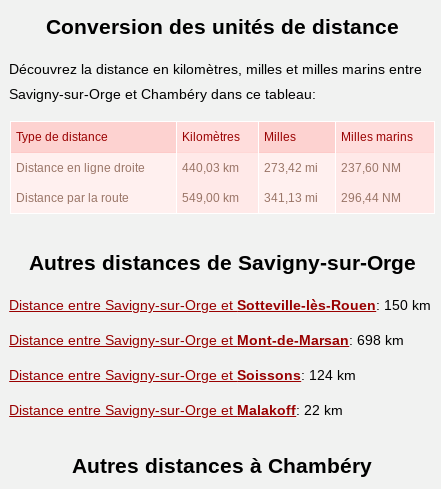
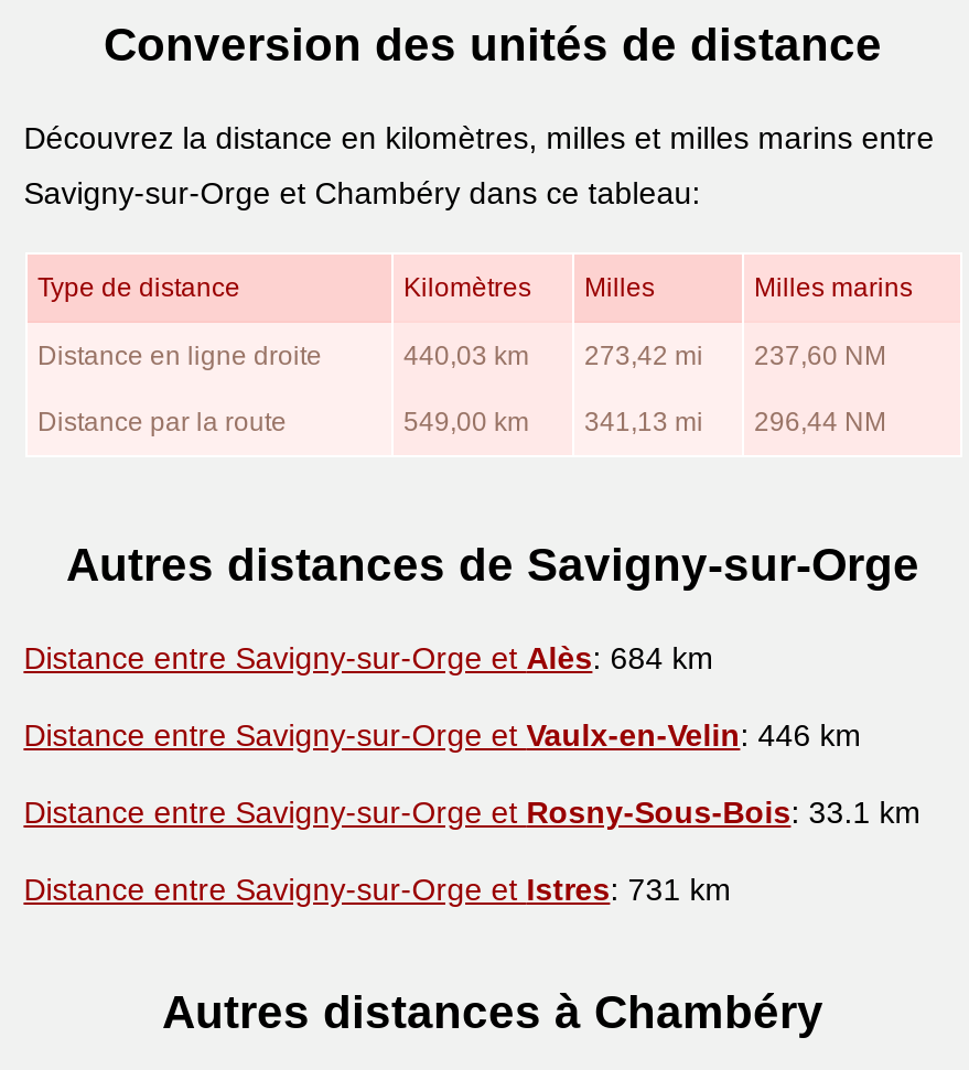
[9,297,431,313] Distance entre Savigny-sur-Orge et Sotteville-lès-Rouen: 150 km -> [24,639,714,675] Distance entre Savigny-sur-Orge et Alès: 684 km
[9,332,404,348] Distance entre Savigny-sur-Orge et Mont-de-Marsan: 698 km -> [24,716,861,752] Distance entre Savigny-sur-Orge et Vaulx-en-Velin: 446 km
[9,367,356,383] Distance entre Savigny-sur-Orge et Soissons: 124 km -> [24,794,921,829] Distance entre Savigny-sur-Orge et Rosny-Sous-Bois: 33.1 km
[9,402,343,418] Distance entre Savigny-sur-Orge et Malakoff: 22 km -> [24,871,731,906] Distance entre Savigny-sur-Orge et Istres: 731 km

